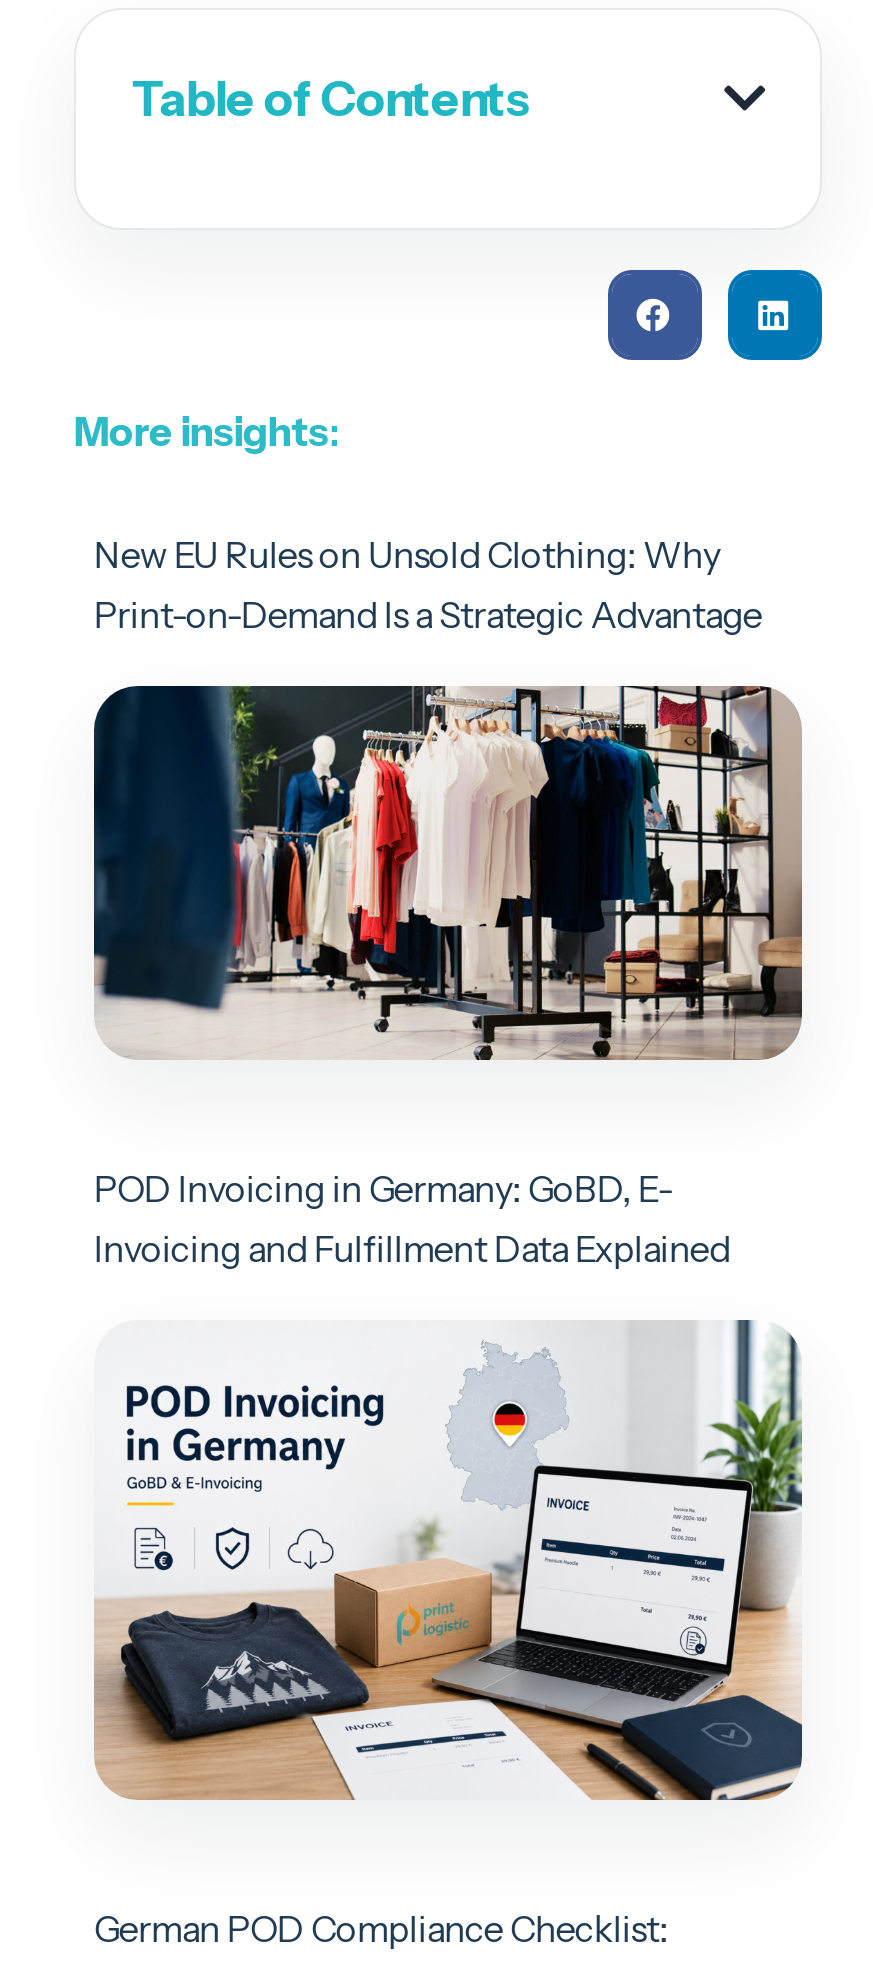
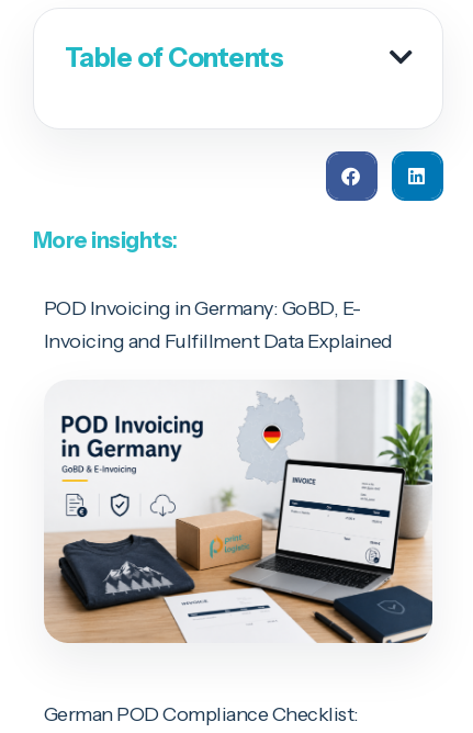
[94,534,762,638] New EU Rules on Unsold Clothing: Why | Print-on-Demand Is a Strategic Advantage -> none
[92,684,804,1062] [image] -> none

